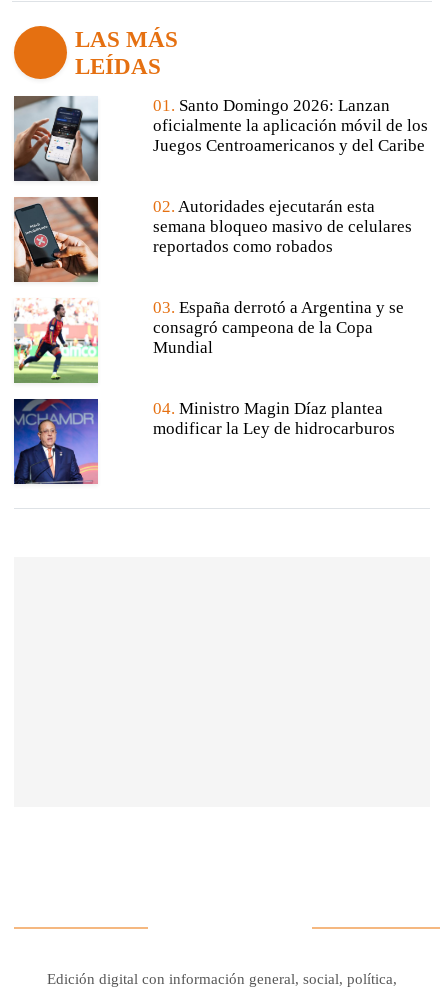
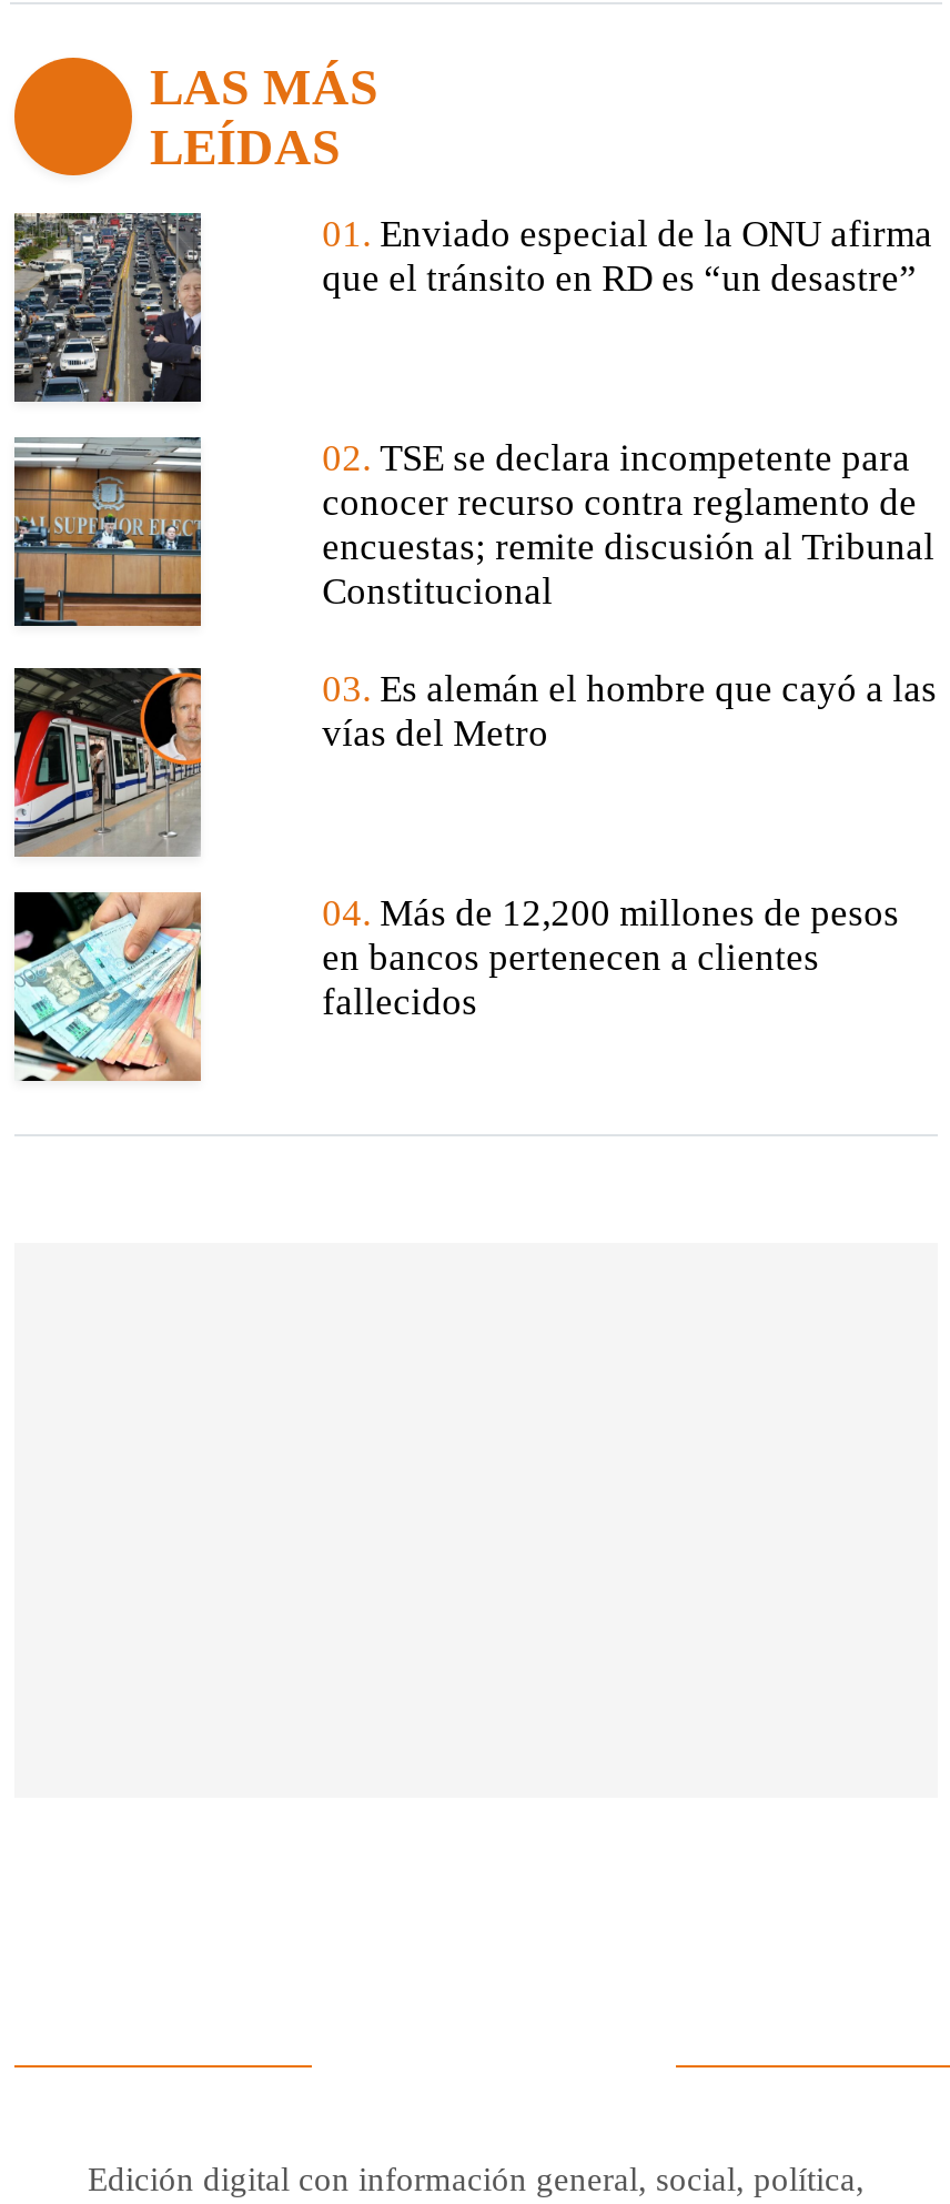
[14,96,98,182] [image] -> [12,211,203,404] [image]
[153,96,428,155] 01. Santo Domingo 2026: Lanzan | oficialmente la aplicación móvil de los | Juegos Centroamericanos y del Caribe -> [322,213,933,300] 01. Enviado especial de la ONU afirma | que el tránsito en RD es “un desastre”
[13,196,99,283] [image] -> [12,435,203,628] [image]
[153,197,412,256] 02. Autoridades ejecutarán esta | semana bloqueo masivo de celulares | reportados como robados -> [322,437,935,613] 02. TSE se declara incompetente para | conocer recurso contra reglamento de | encuestas; remite discusión al Tribunal | Constitucional
[13,298,98,383] [image] -> [12,666,203,857] [image]
[153,298,404,357] 03. España derrotó a Argentina y se | consagró campeona de la Copa | Mundial -> [322,668,937,755] 03. Es alemán el hombre que cayó a las | vías del Metro
[13,398,99,485] [image] -> [12,890,203,1083] [image]
[153,399,395,438] 04. Ministro Magin Díaz plantea | modificar la Ley de hidrocarburos -> [322,892,899,1023] 04. Más de 12,200 millones de pesos | en bancos pertenecen a clientes | fallecidos

